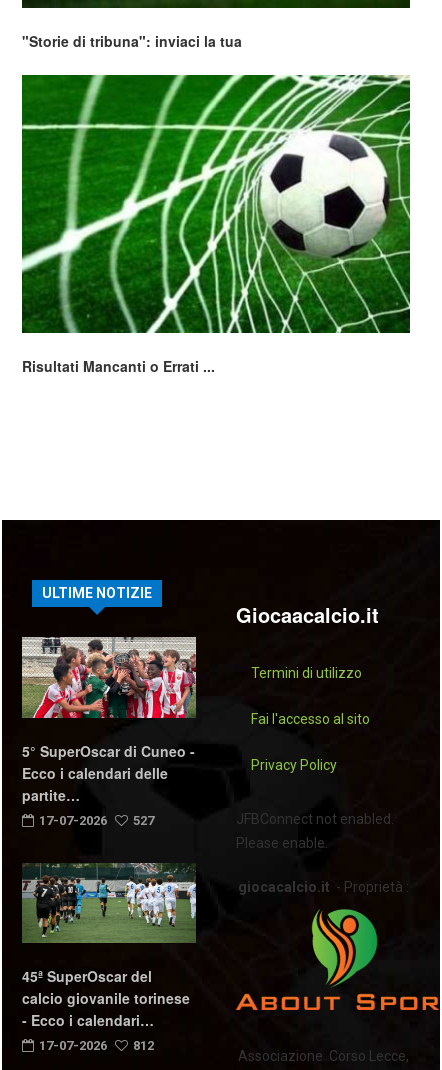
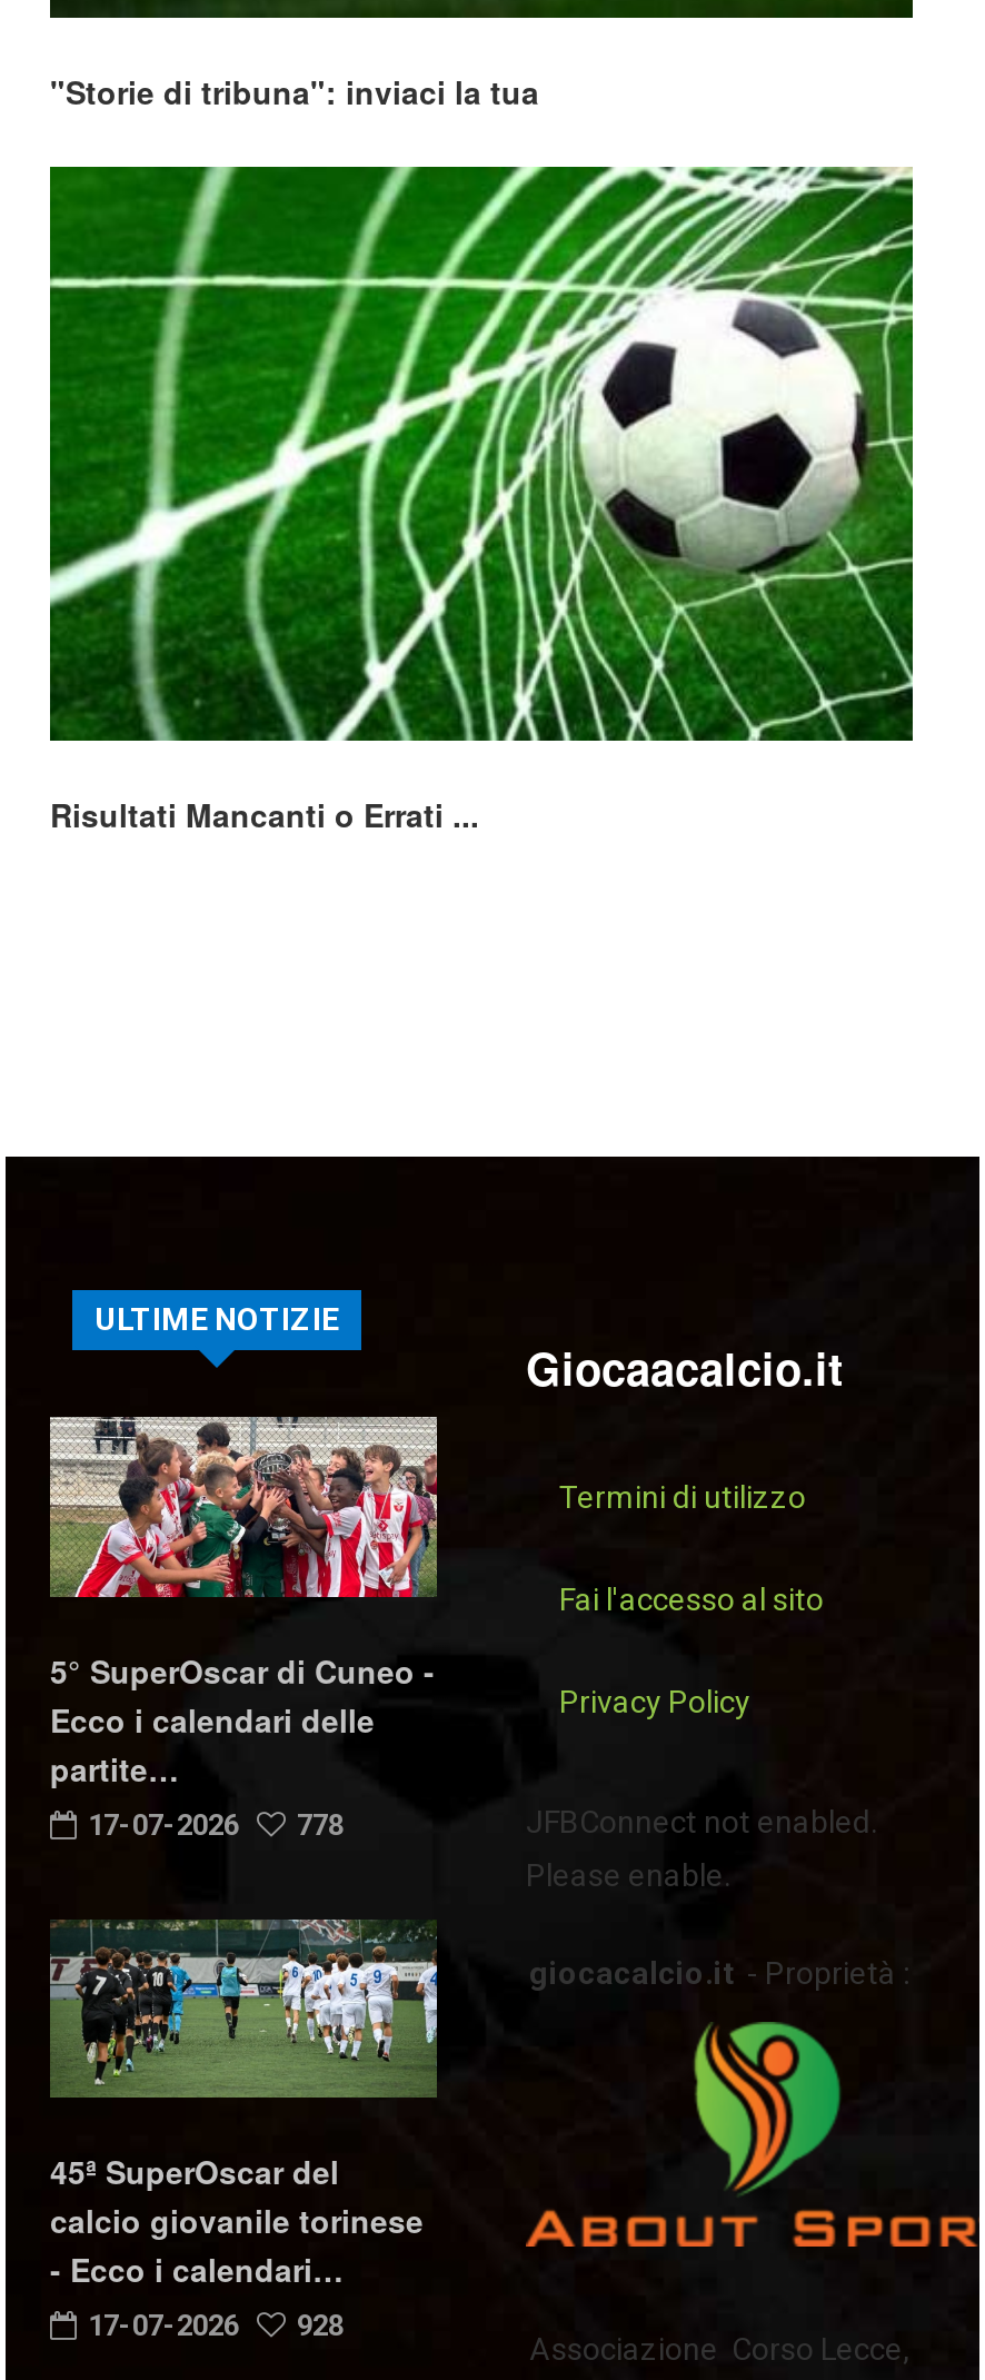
[39,813,154,828] 17-07-2026 527 -> [88,1808,344,1841] 17-07-2026 778
[39,1038,154,1053] 17-07-2026 812 -> [88,2309,344,2342] 17-07-2026 928

